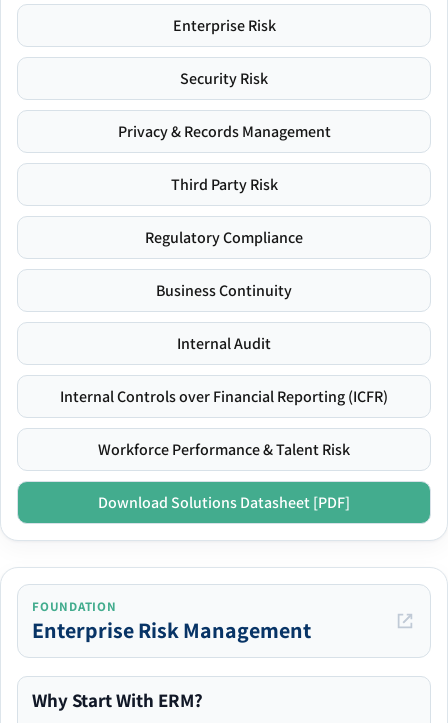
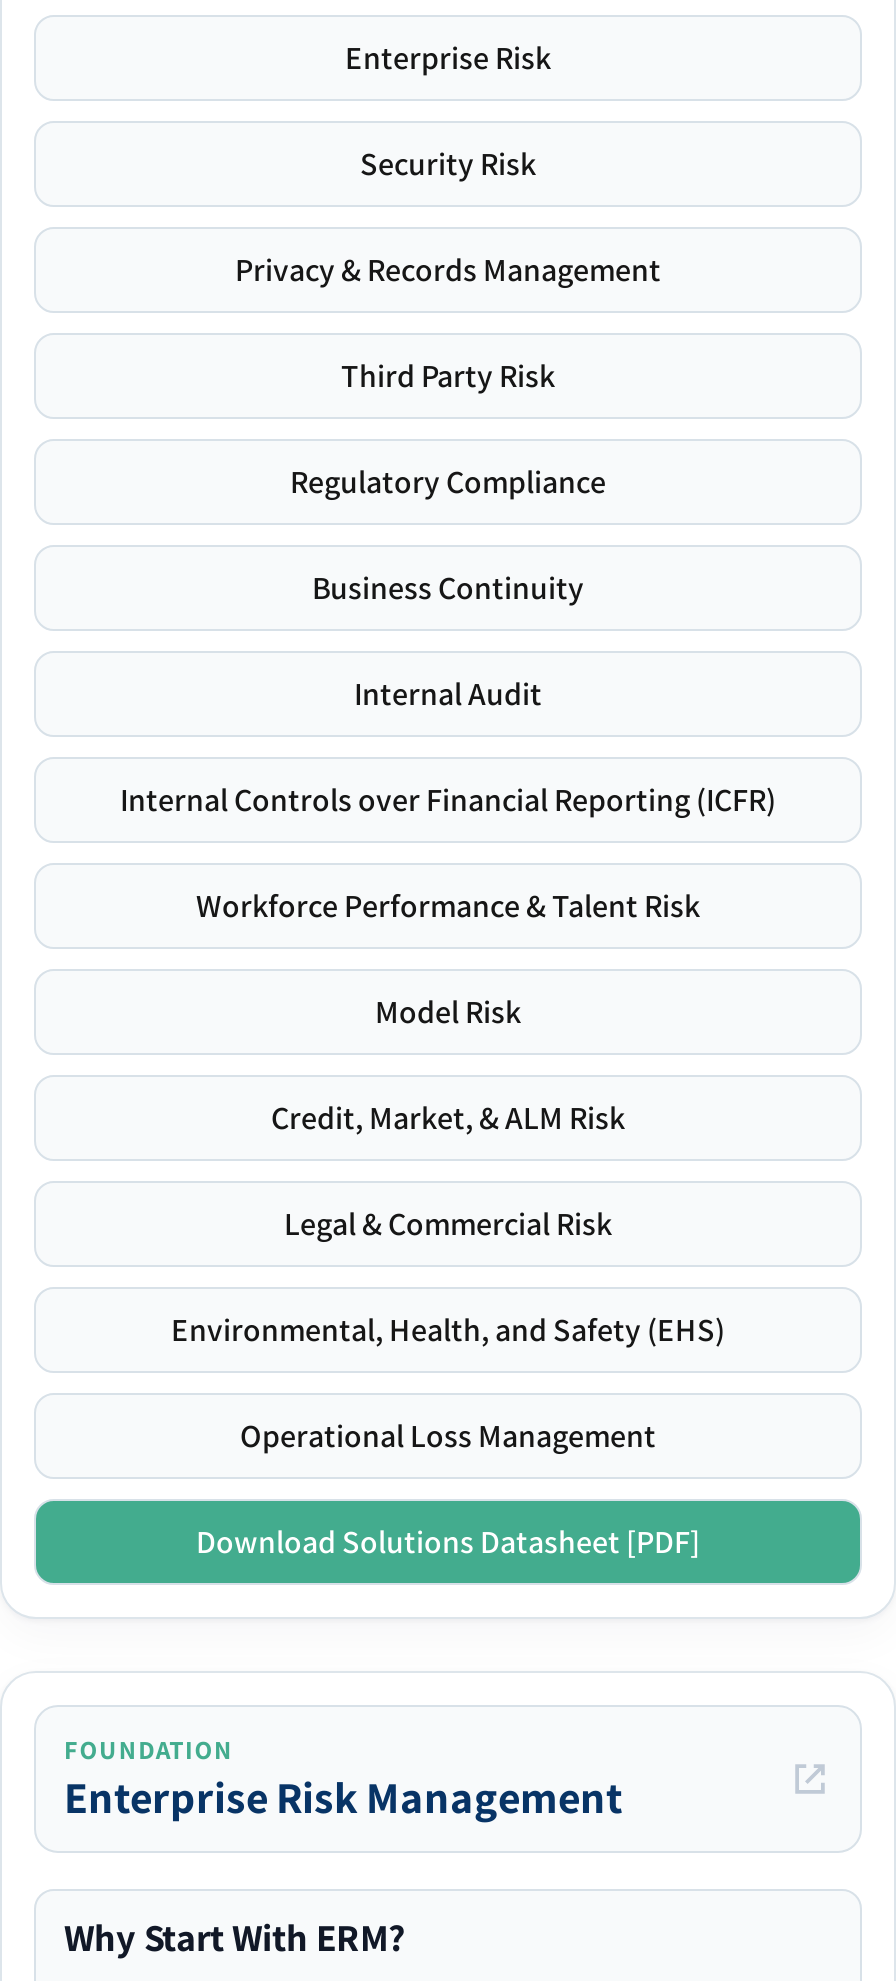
none -> [171,990,725,1456] Model Risk | Credit, Market, & ALM Risk | Legal & Commercial Risk | Environmental, Health, and Safety (EHS) | Operational Loss Management

